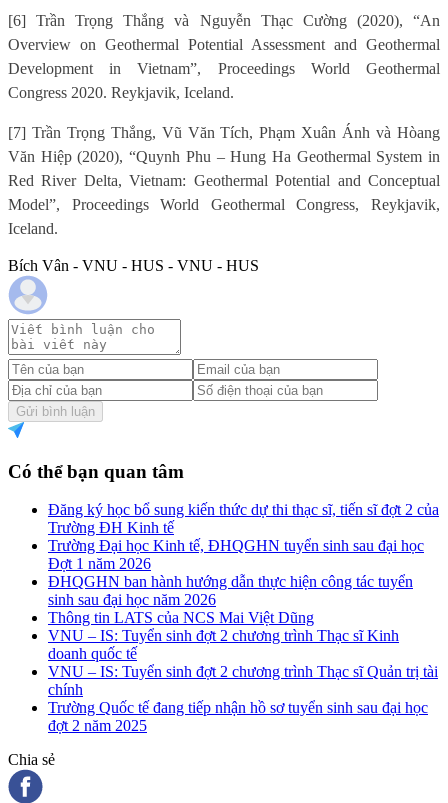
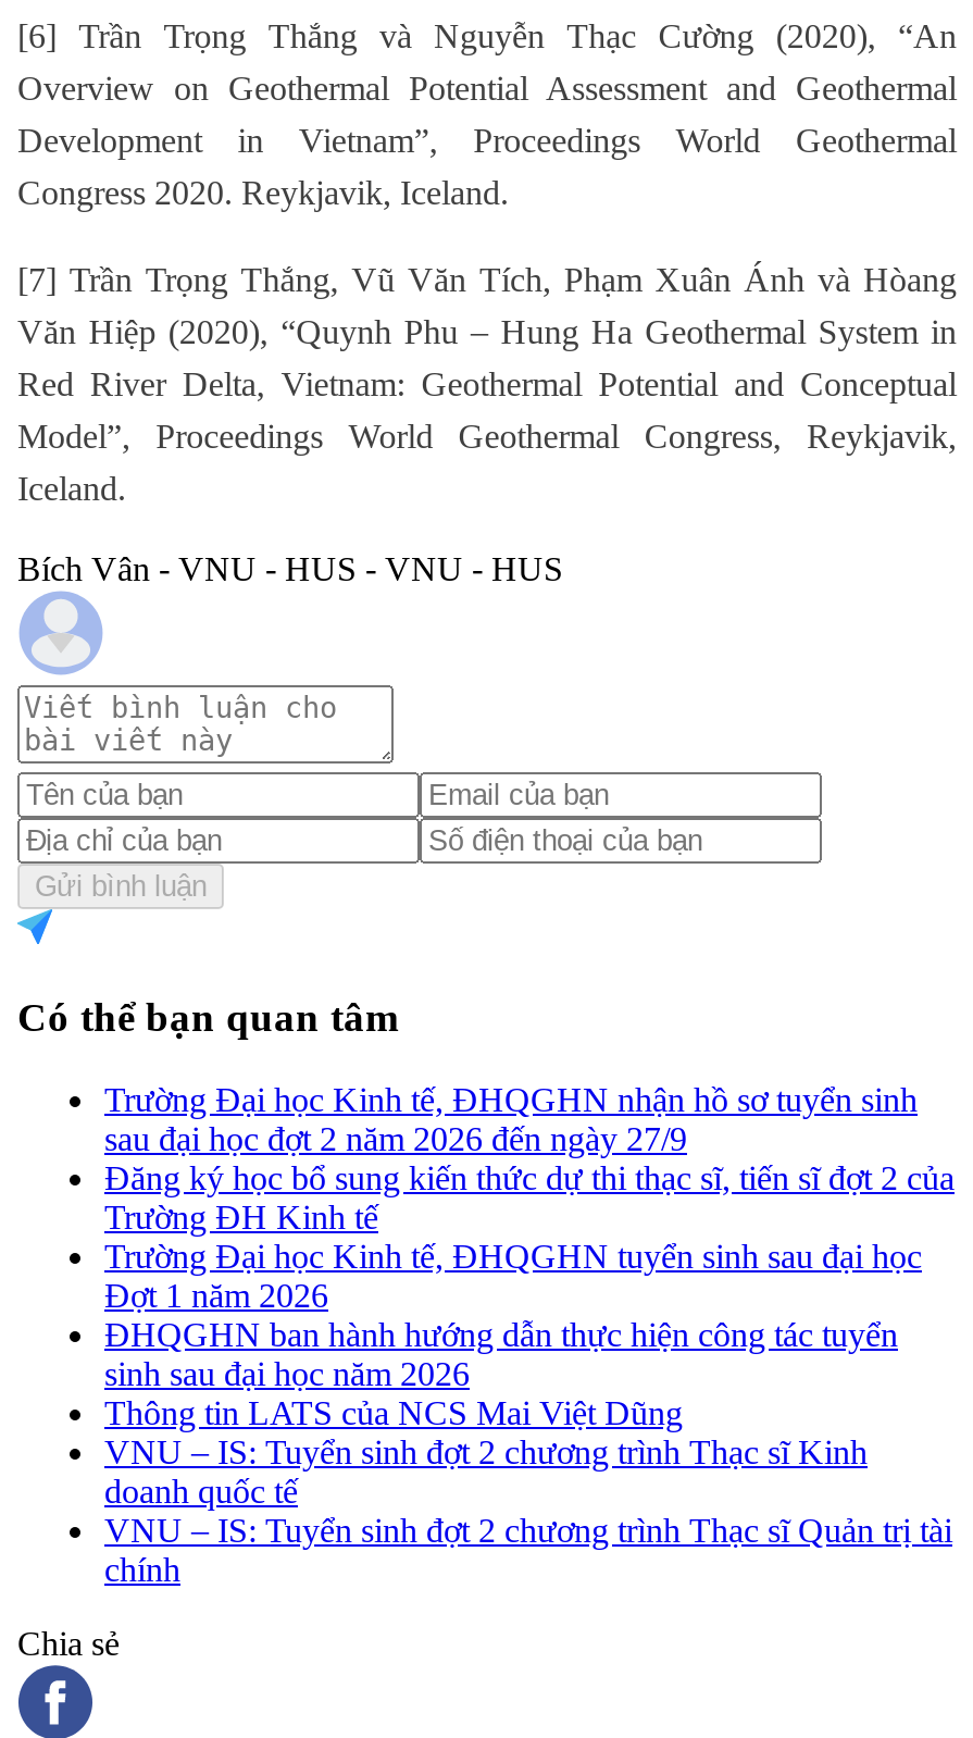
none -> [104,1082,918,1158] Trường Đại học Kinh tế, ĐHQGHN nhận hồ sơ tuyển sinh | sau đại học đợt 2 năm 2026 đến ngày 27/9
moved [48,501,439,698] -> [104,1160,955,1588]: Đăng ký học bổ sung kiến thức dự thi thạc sĩ, tiến sĩ đợt 2 của | Trường ĐH Kinh tế | Trường Đại học Kinh tế, ĐHQGHN tuyển sinh sau đại học | ... | VNU – IS: Tuyển sinh đợt 2 chương trình Thạc sĩ Quản trị tài | chính
[48,699,428,734] Trường Quốc tế đang tiếp nhận hồ sơ tuyển sinh sau đại học | đợt 2 năm 2025 -> none

